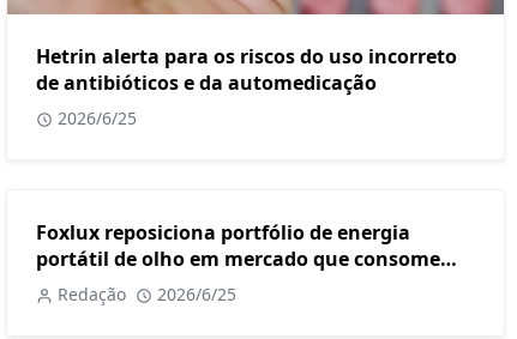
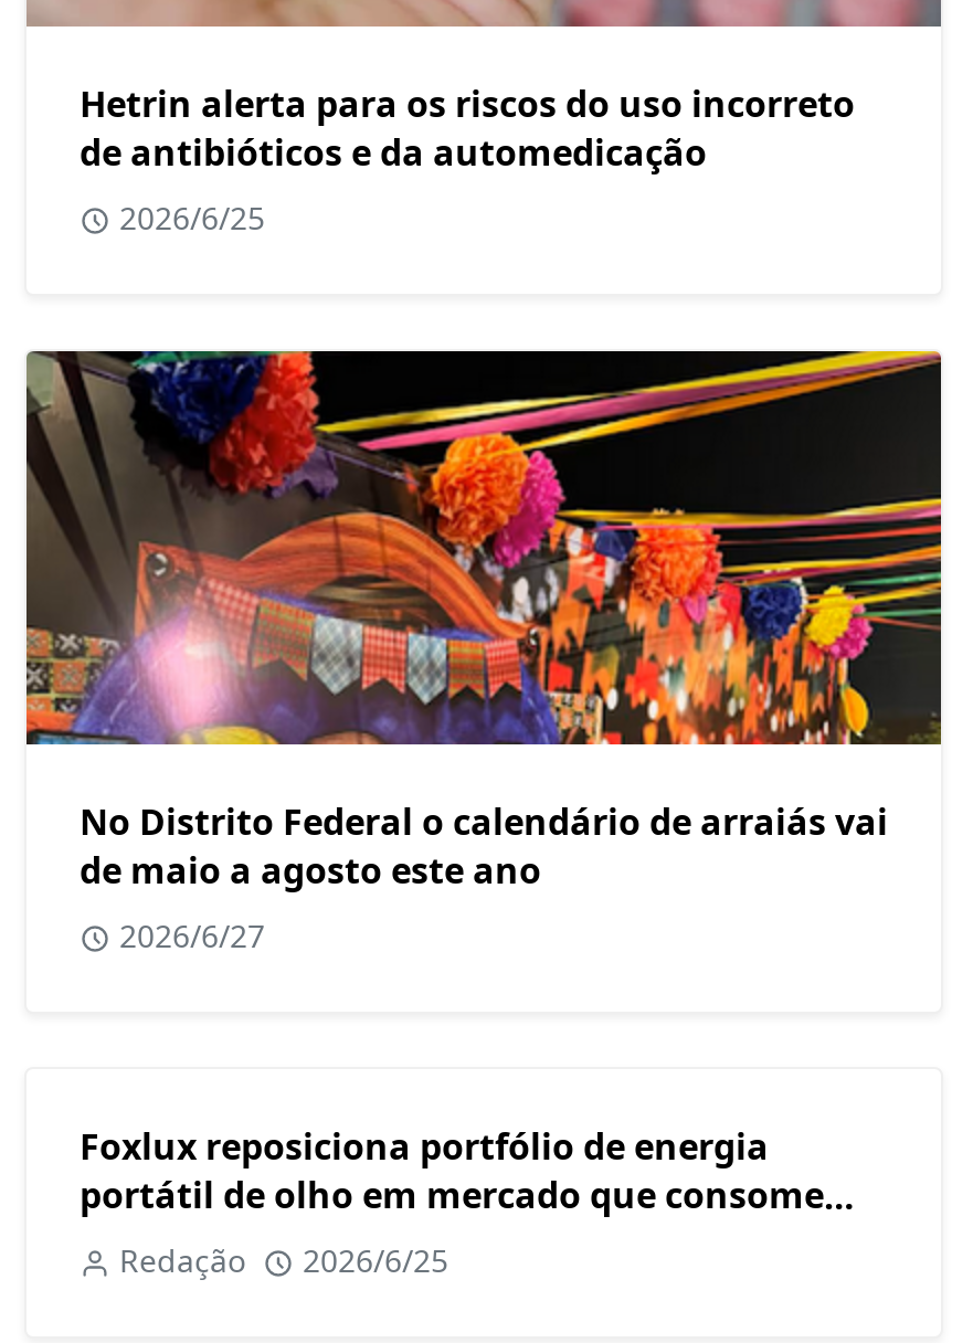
none -> [24,349,943,958] [image] | No Distrito Federal o calendário de arraiás vai | de maio a agosto este ano | 2026/6/27

